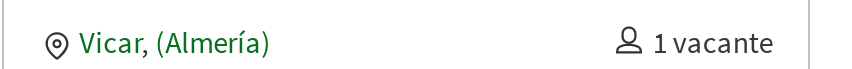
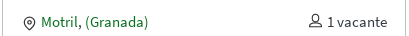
[79,22,271,60] Vicar, (Almería) -> [41,12,149,31] Motril, (Granada)

